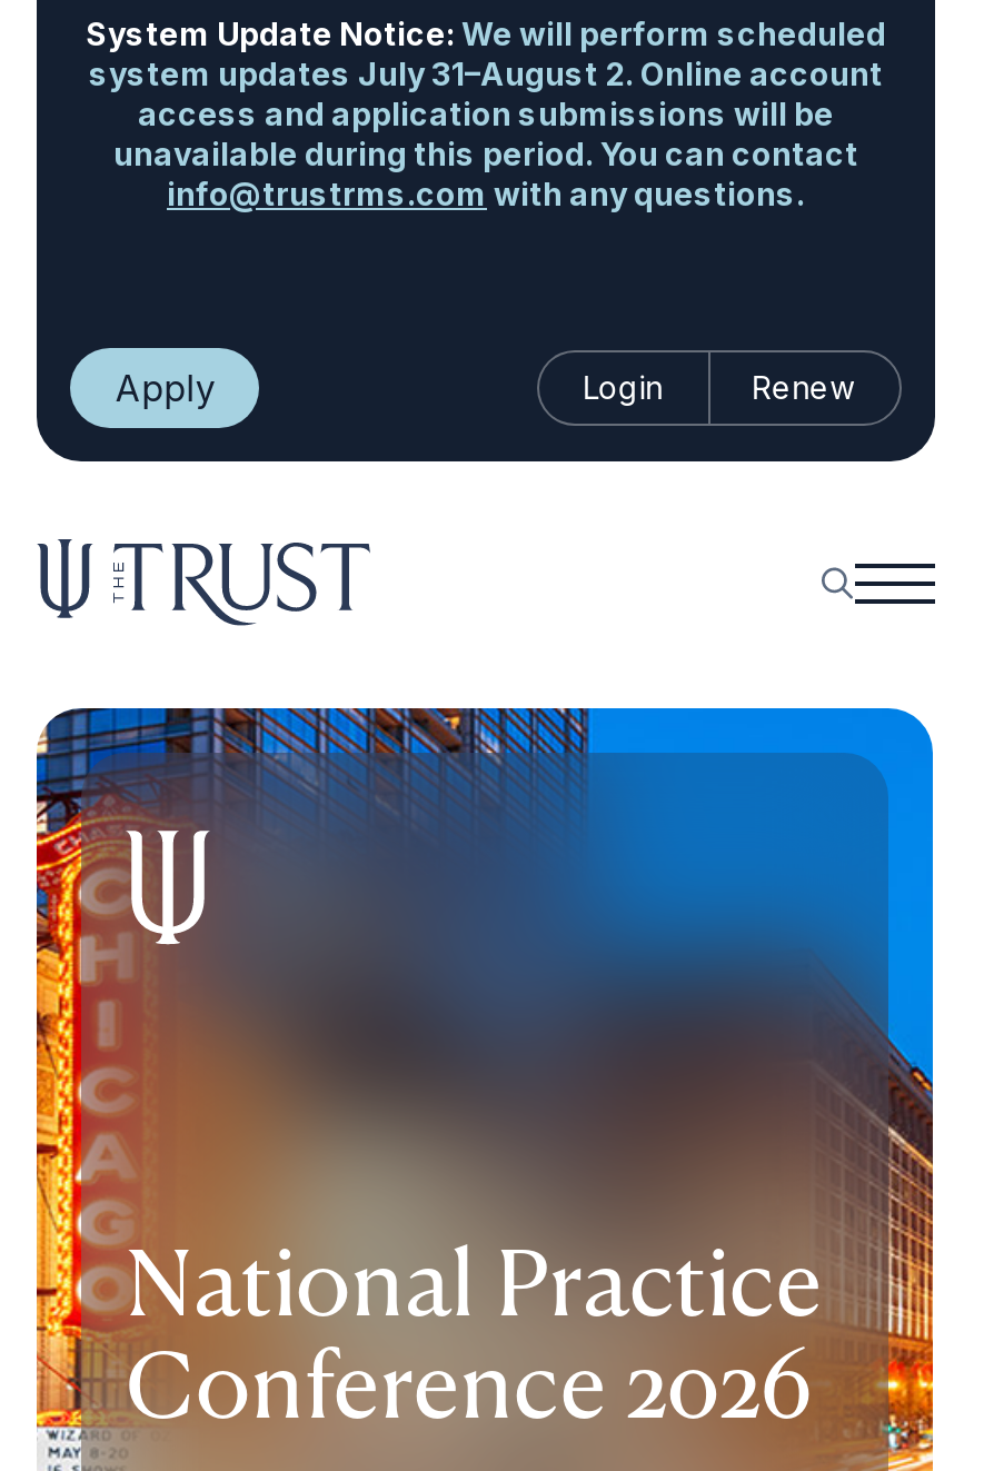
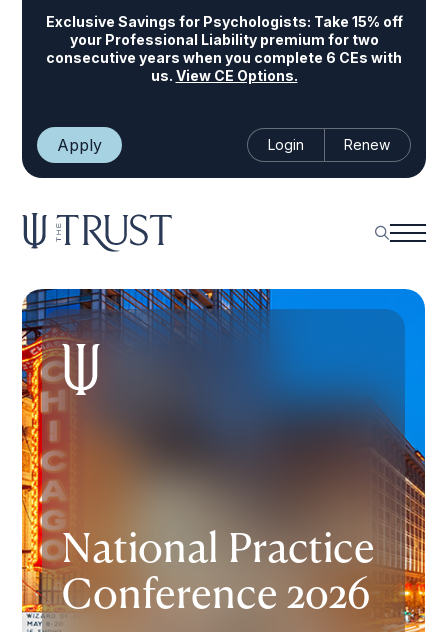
[86,14,886,212] System Update Notice: We will perform scheduled | system updates July 31–August 2. Online account | access and application submissions will be | unavailable during this period. You can contact | info@trustrms.com with any questions. -> [45,13,402,84] Exclusive Savings for Psychologists: Take 15% off | your Professional Liability premium for two | consecutive years when you complete 6 CEs with | us. View CE Options.

